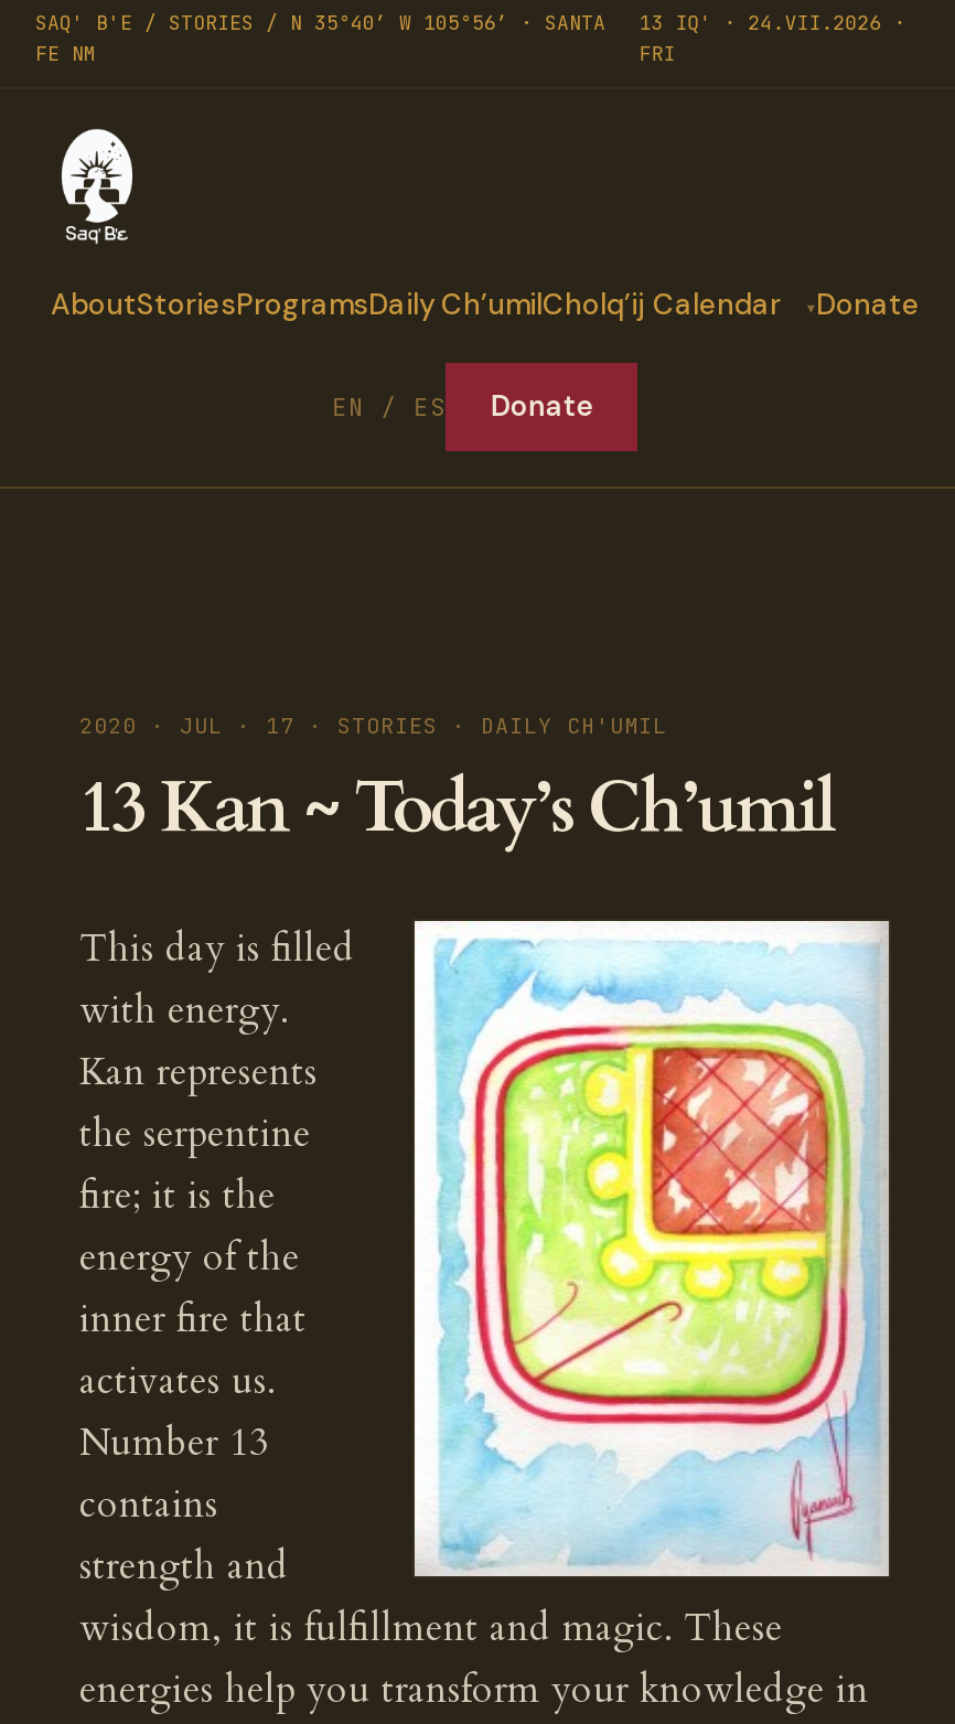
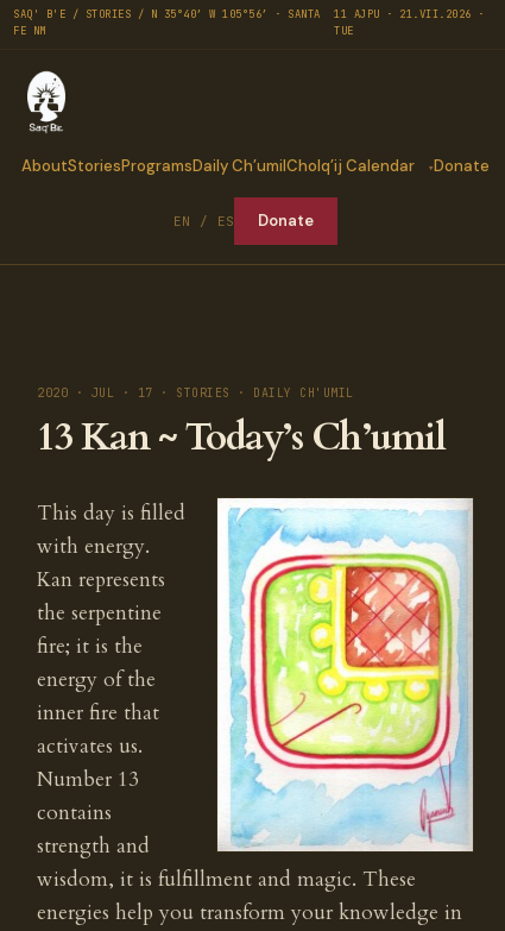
[639,10,906,67] 13 IQ' · 24.VII.2026 · | FRI -> [334,7,485,38] 11 AJPU · 21.VII.2026 · | TUE

